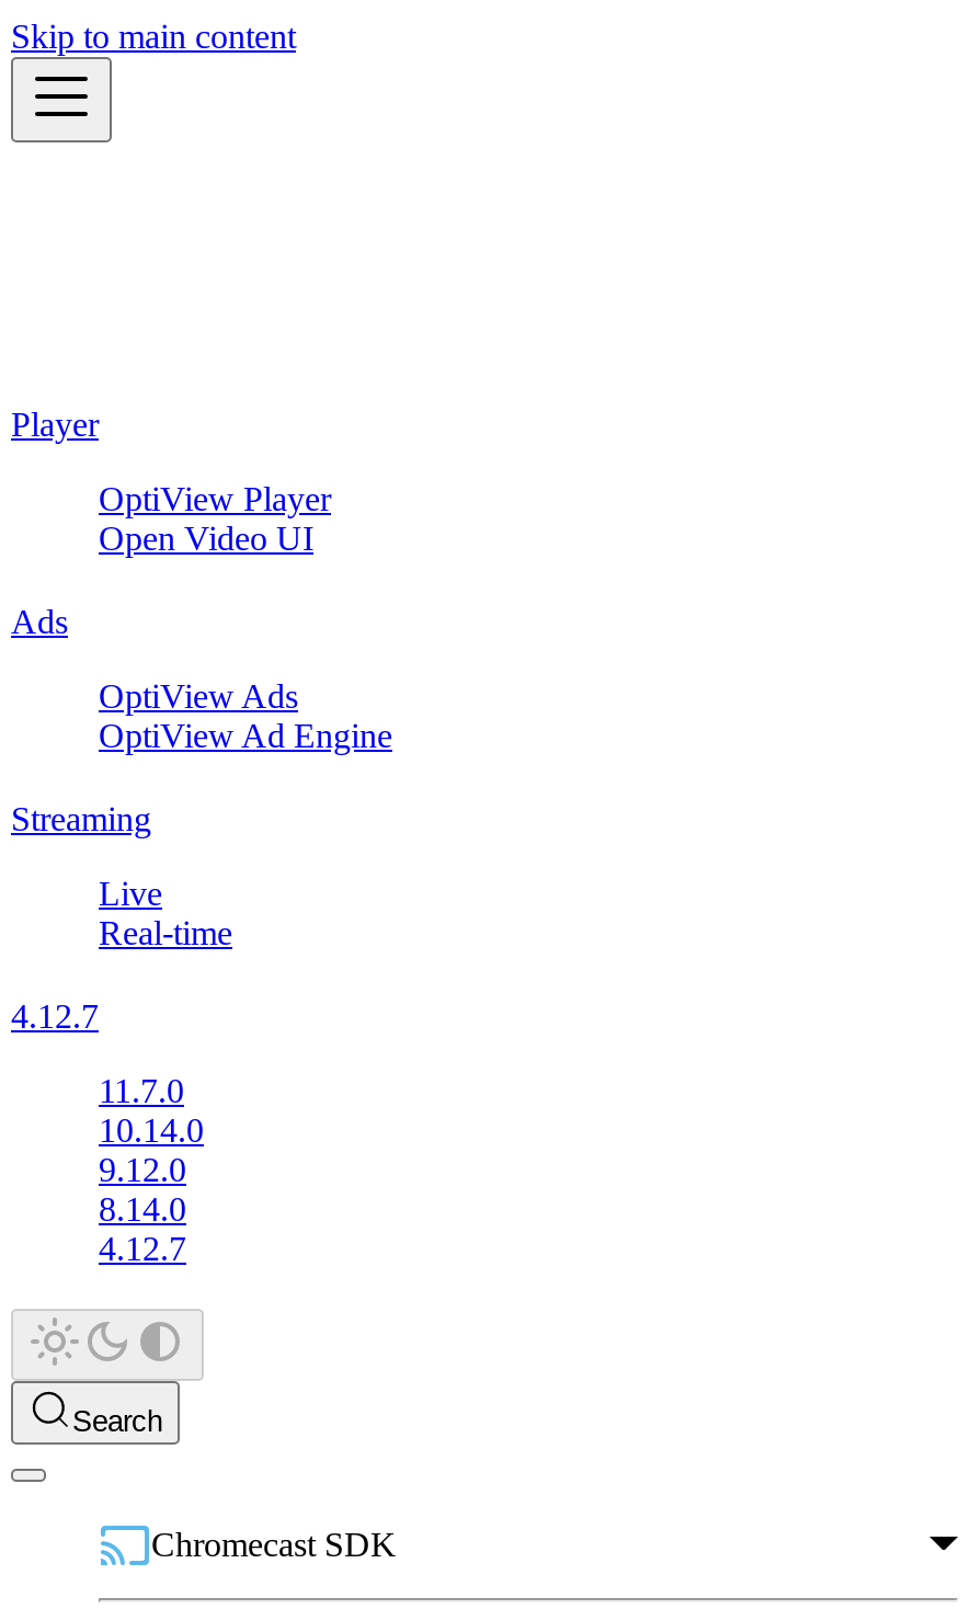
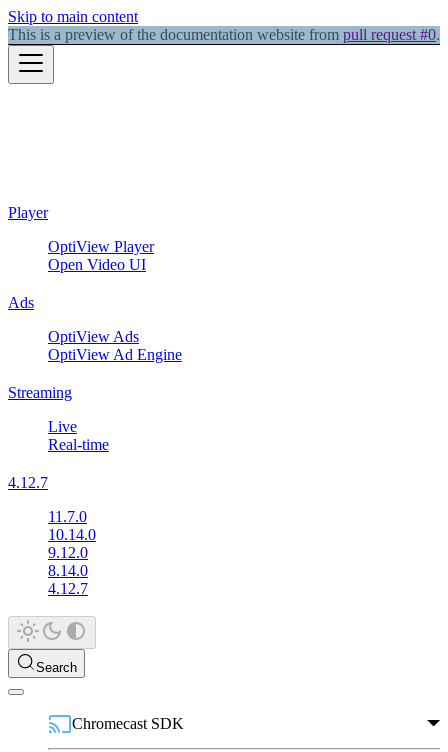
none -> [8,26,440,43] This is a preview of the documentation website from pull request #0.

